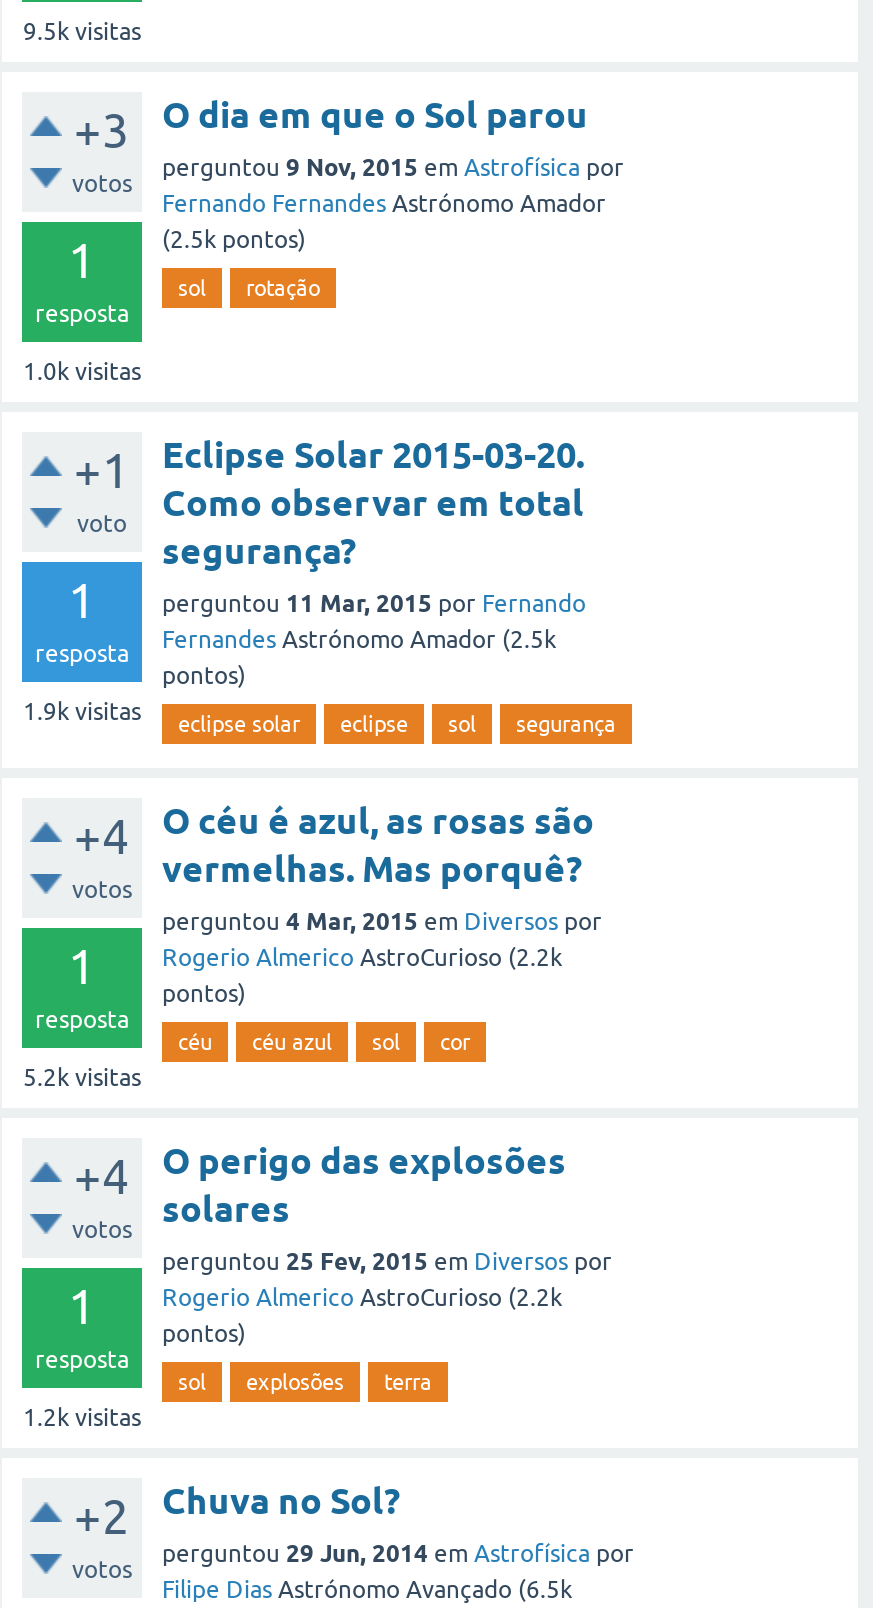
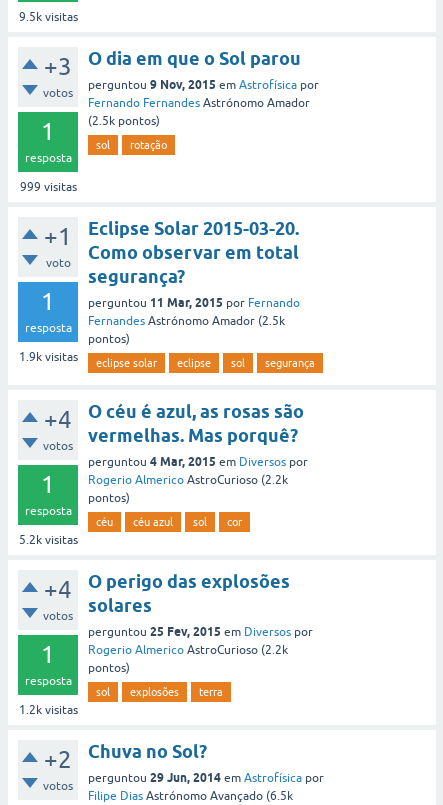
[23,358,141,386] 1.0k visitas -> [19,180,76,194] 999 visitas

